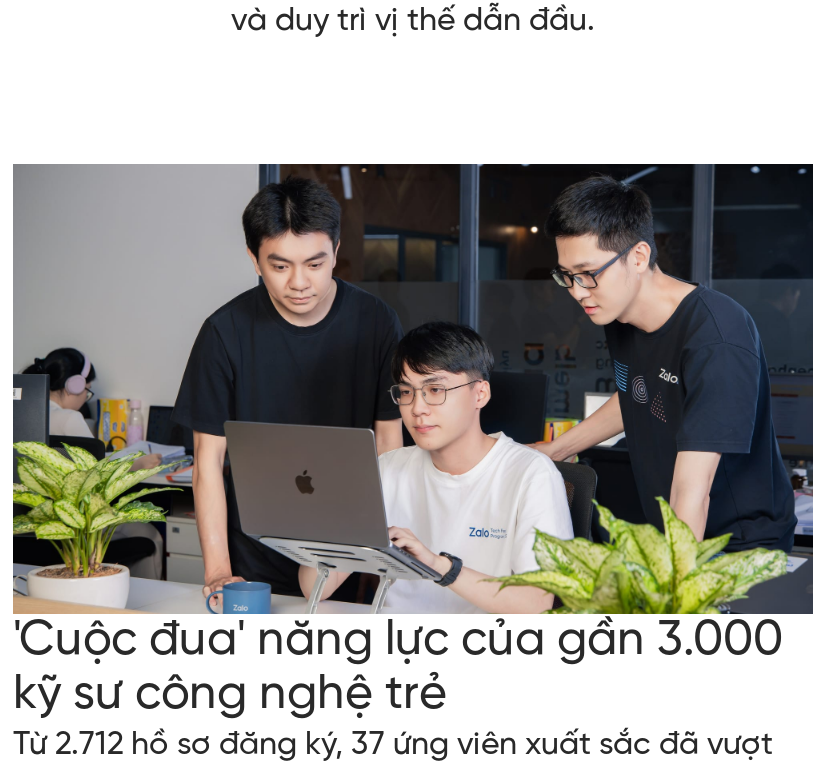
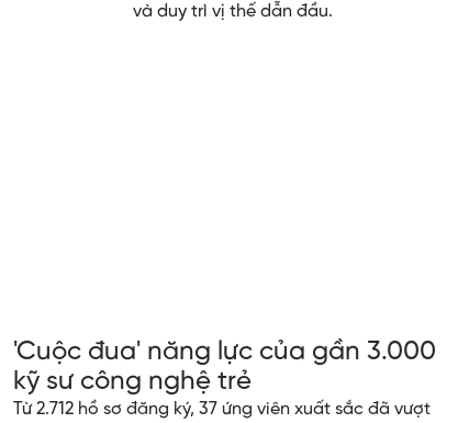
[11,162,815,616] [image] -> none

